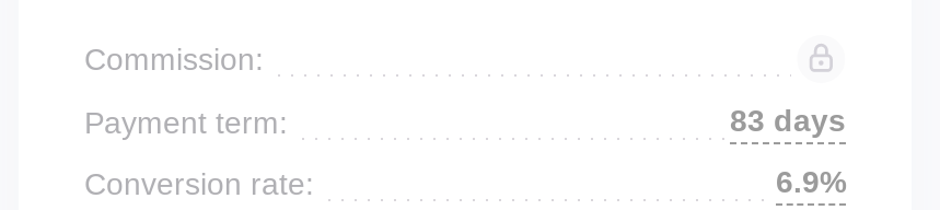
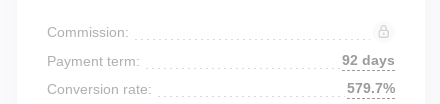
[730,103,846,138] 83 days -> [342,52,395,68] 92 days
[776,164,846,199] 6.9% -> [347,80,395,96] 579.7%

